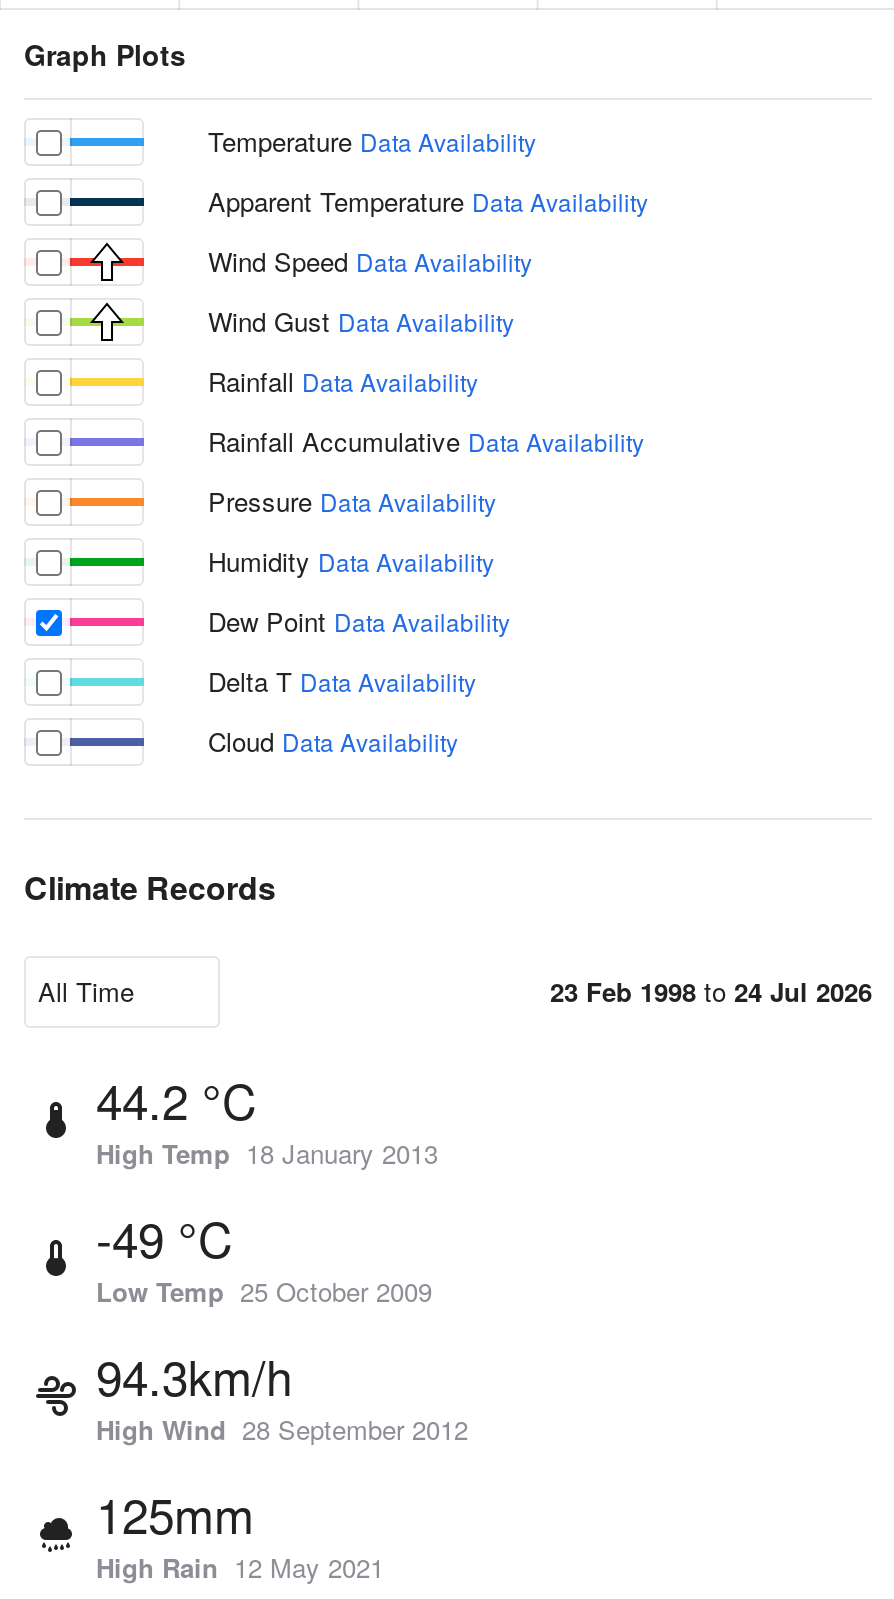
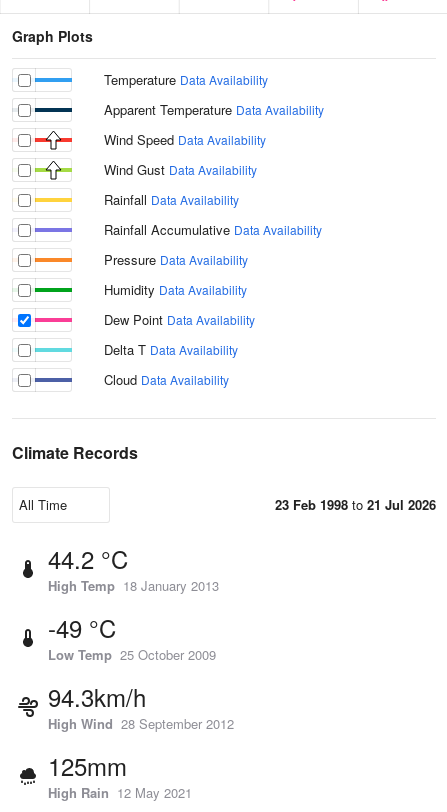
[550,972,872,1010] 23 Feb 1998 to 24 Jul 2026 -> [275,495,436,514] 23 Feb 1998 to 21 Jul 2026

